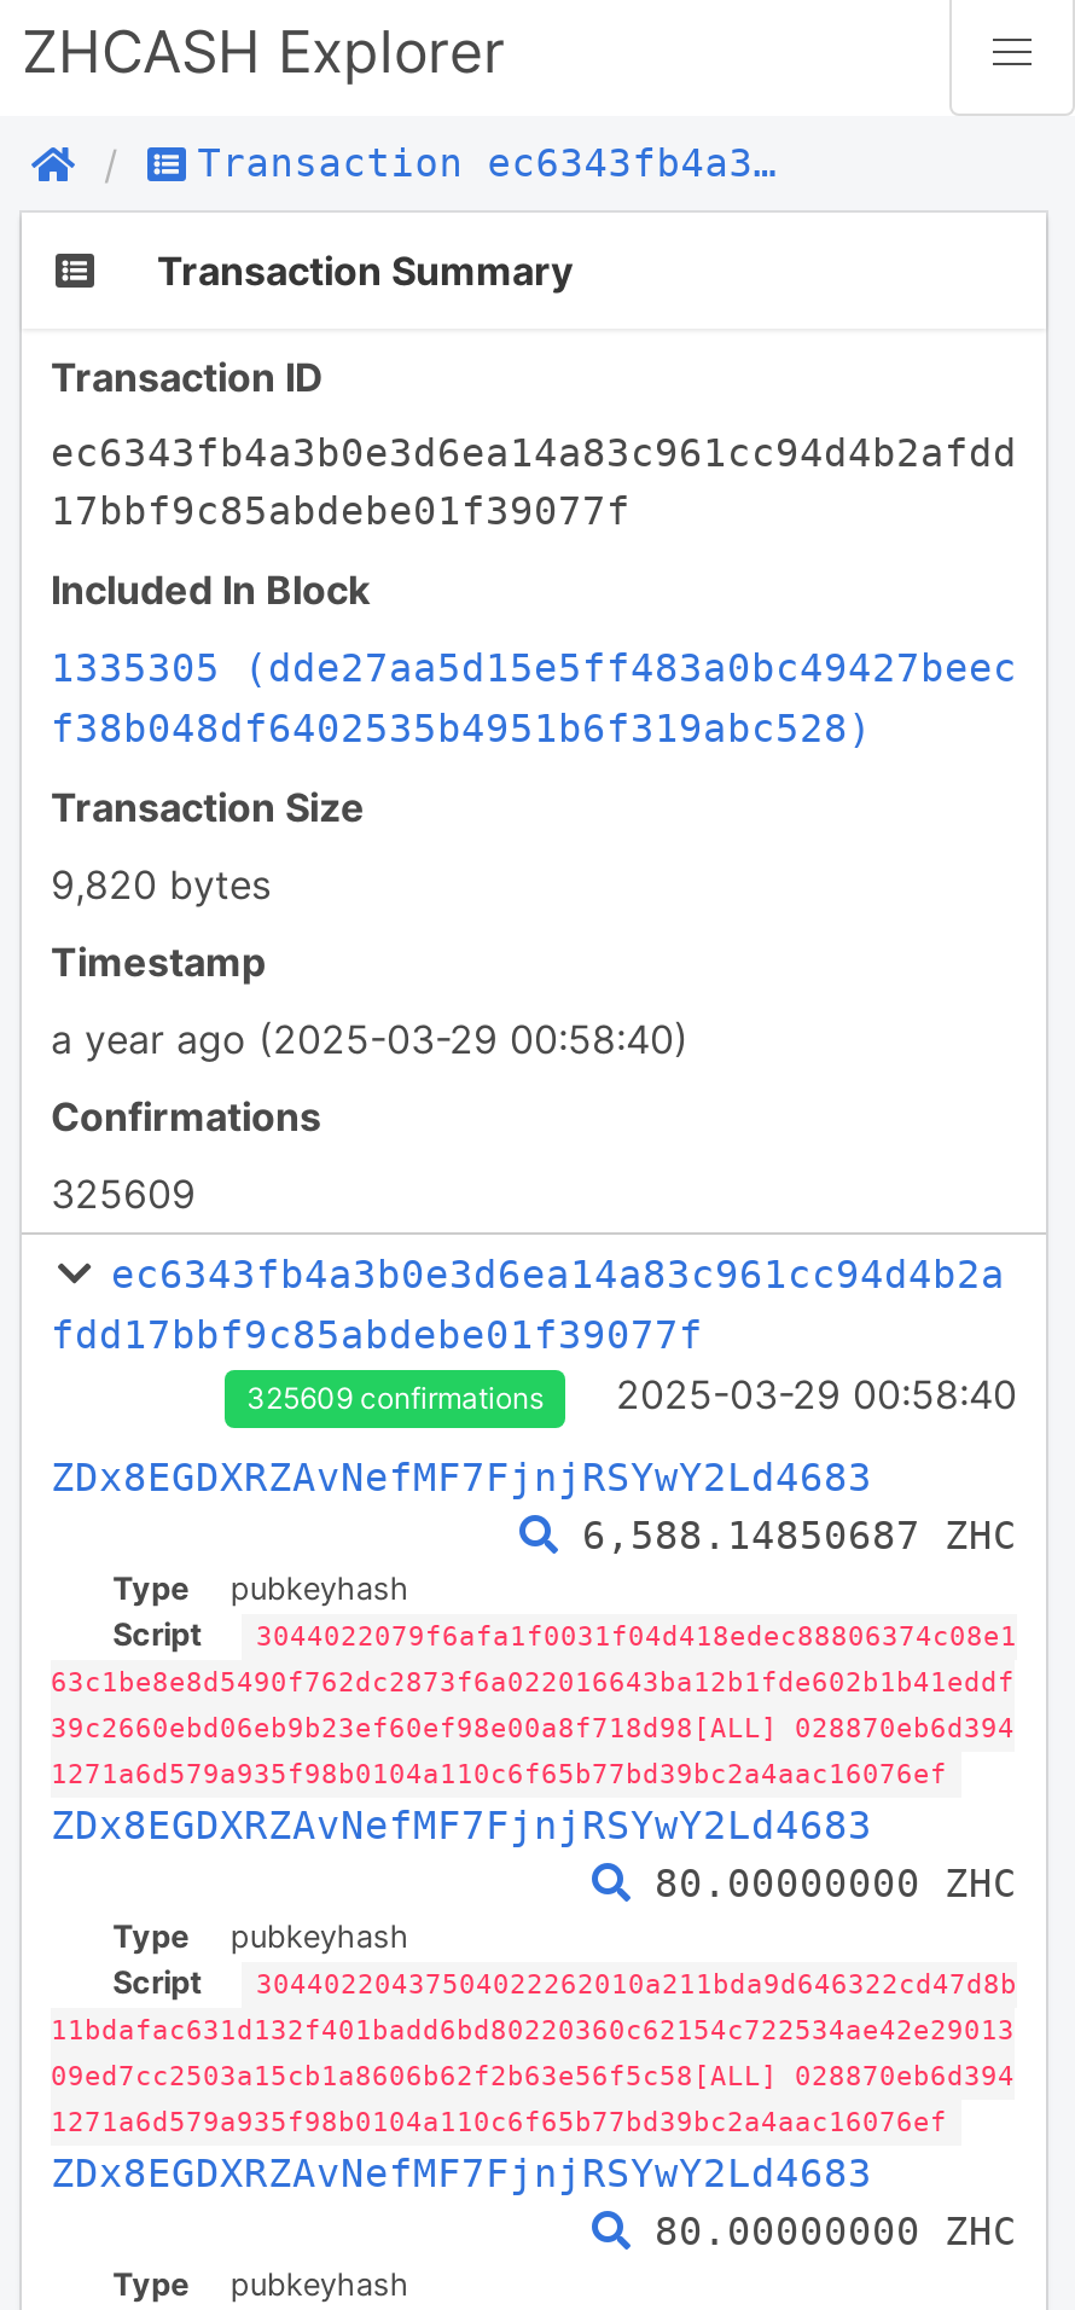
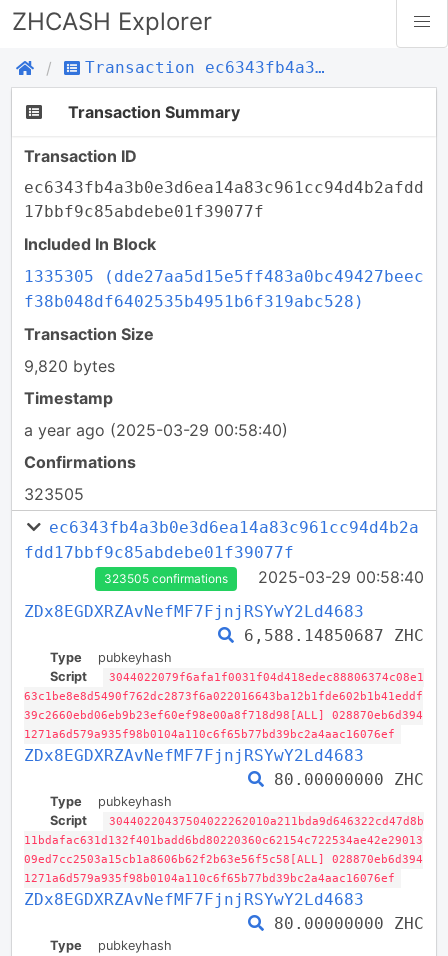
[51,1169,196,1218] 325609 -> [24,484,84,504] 323505
[246,1380,544,1416] 325609 confirmations -> [104,571,228,586] 323505 confirmations

